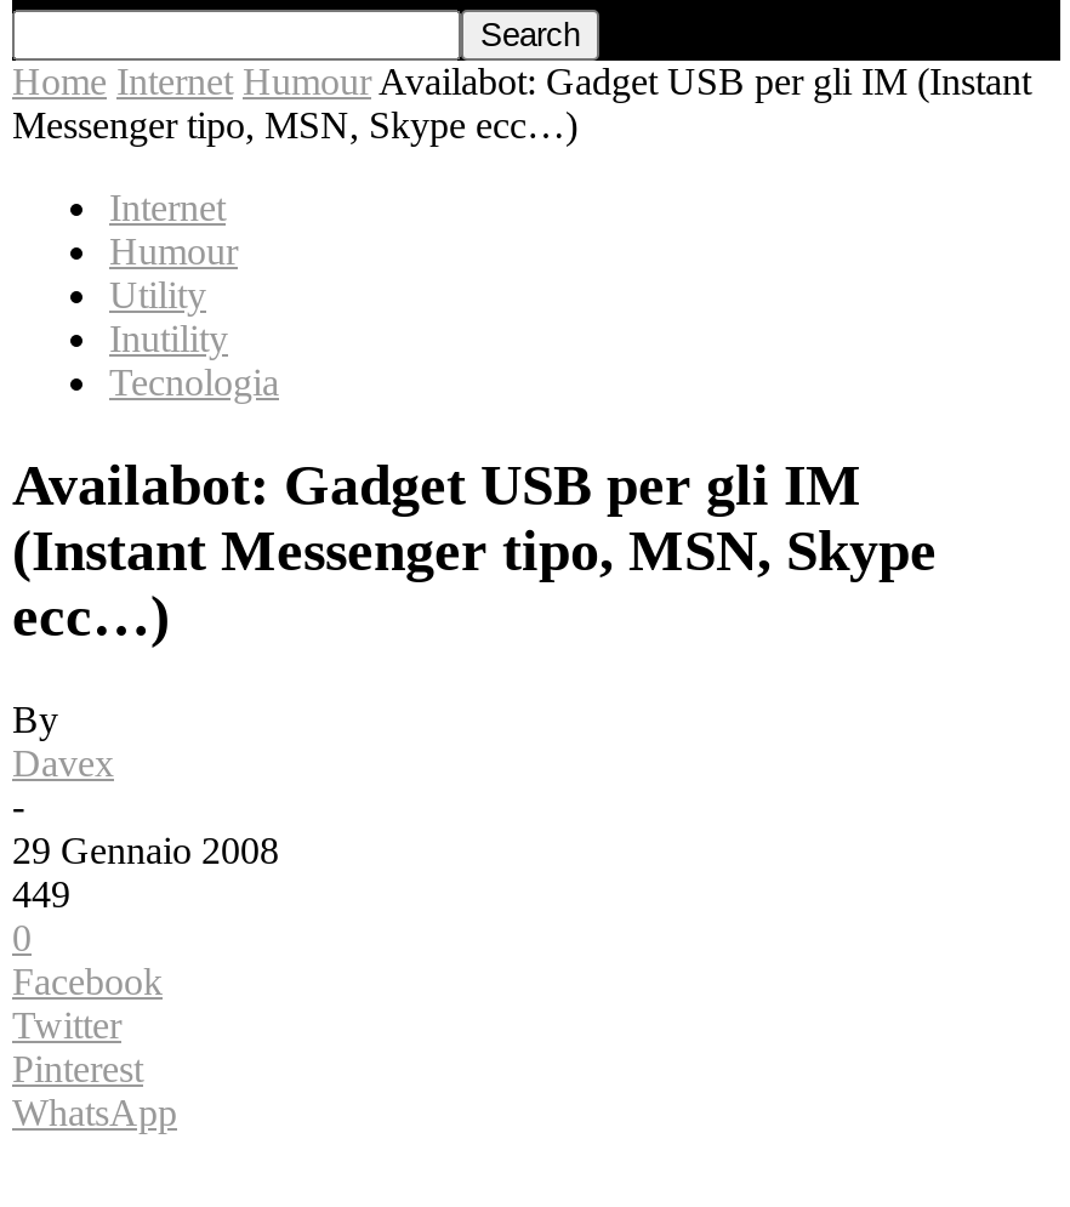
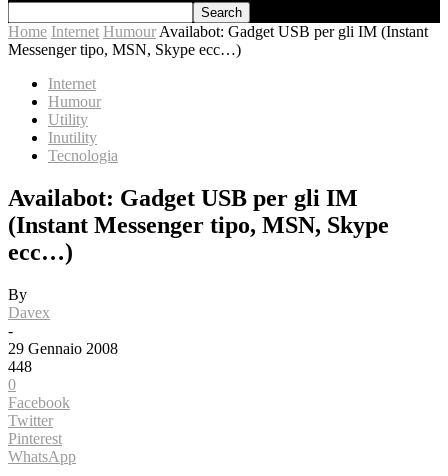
[12,873,70,914] 449 -> [8,358,32,375] 448

